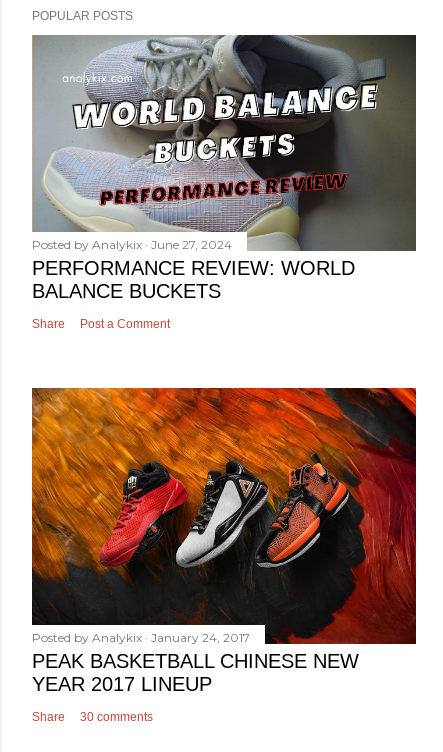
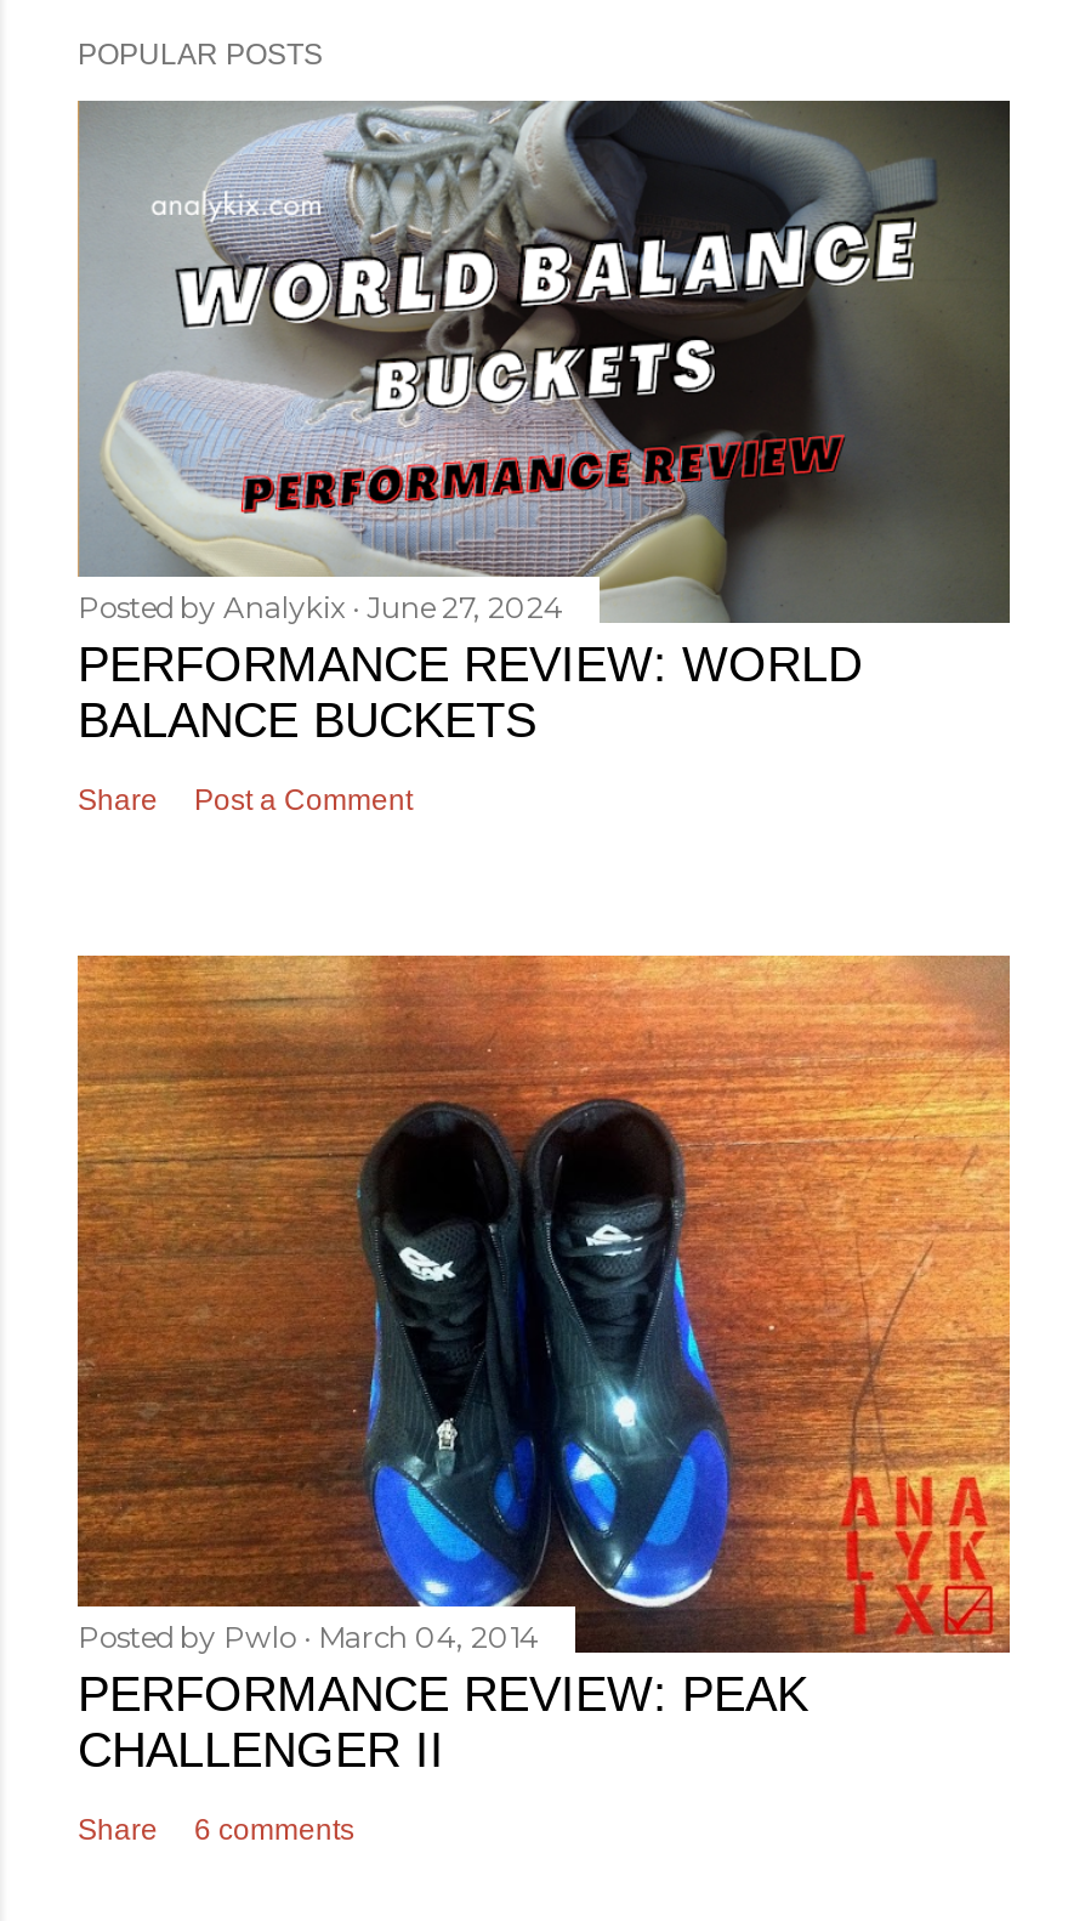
[31,387,417,695] [image] | Posted by Analykix January 24, 2017 | PEAK BASKETBALL CHINESE NEW | YEAR 2017 LINEUP -> [75,953,1012,1778] [image] | Posted by Pwlo March 04, 2014 | PERFORMANCE REVIEW: PEAK | CHALLENGER II
[32,710,153,724] Share 30 comments -> [78,1814,354,1848] Share 6 comments

